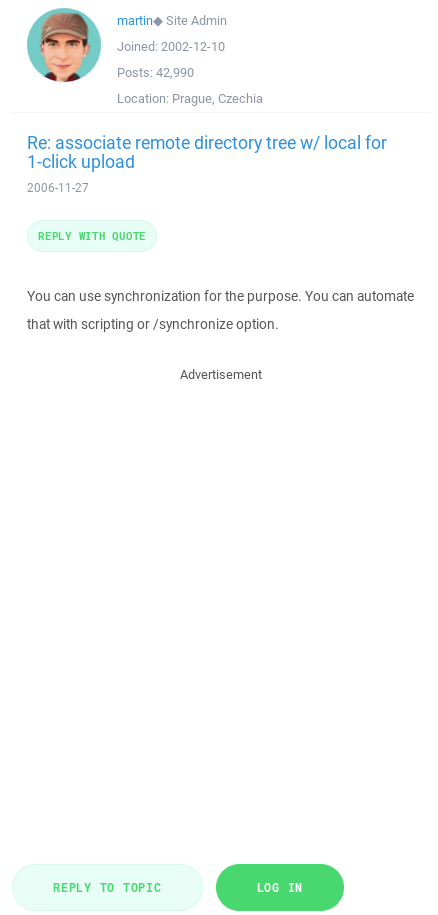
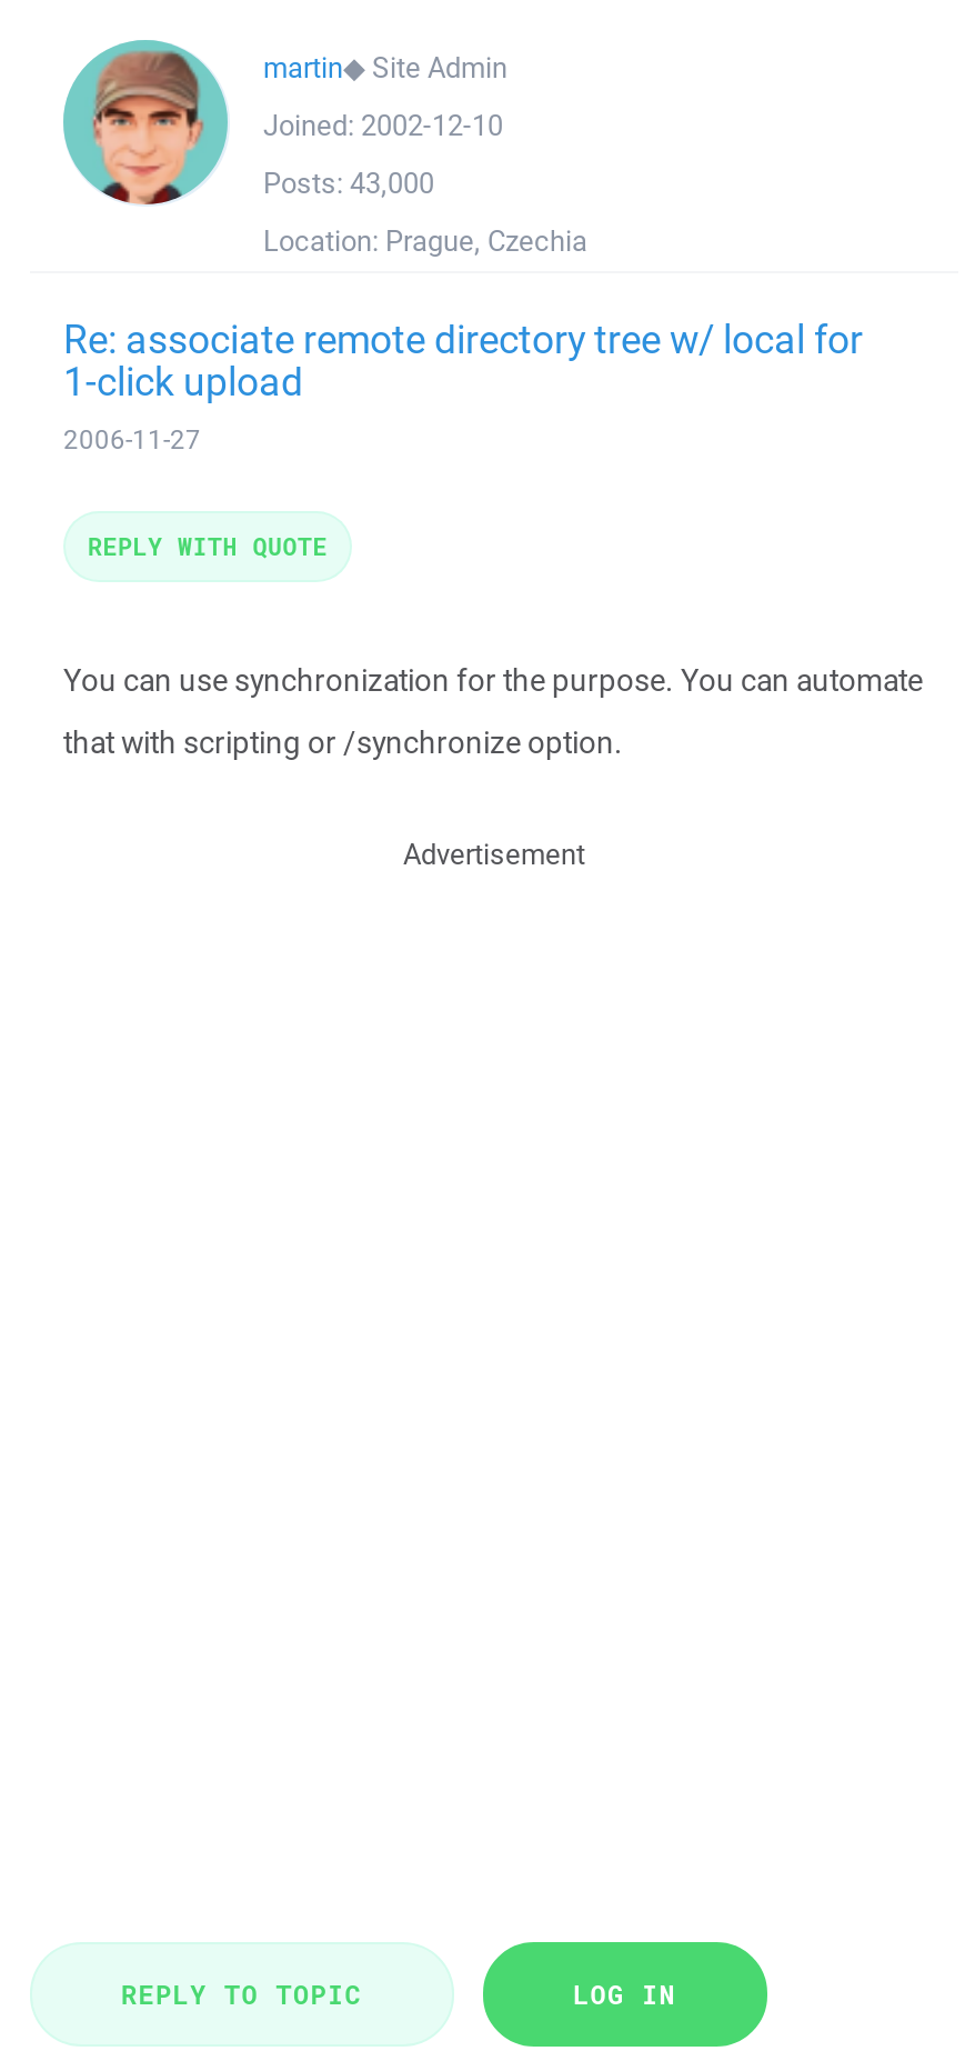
[117,64,194,81] Posts: 42,990 -> [263,164,434,202] Posts: 43,000

